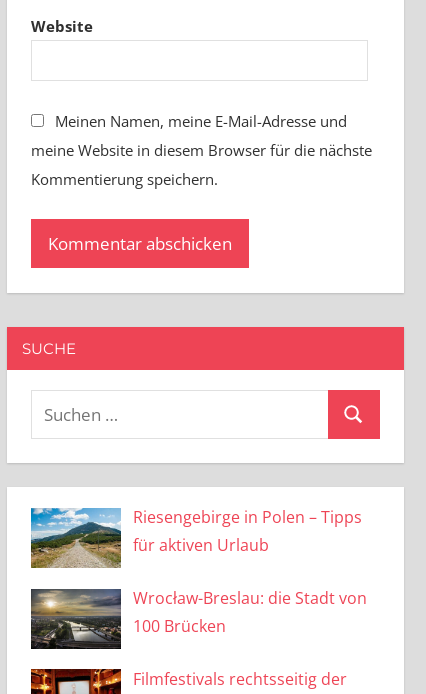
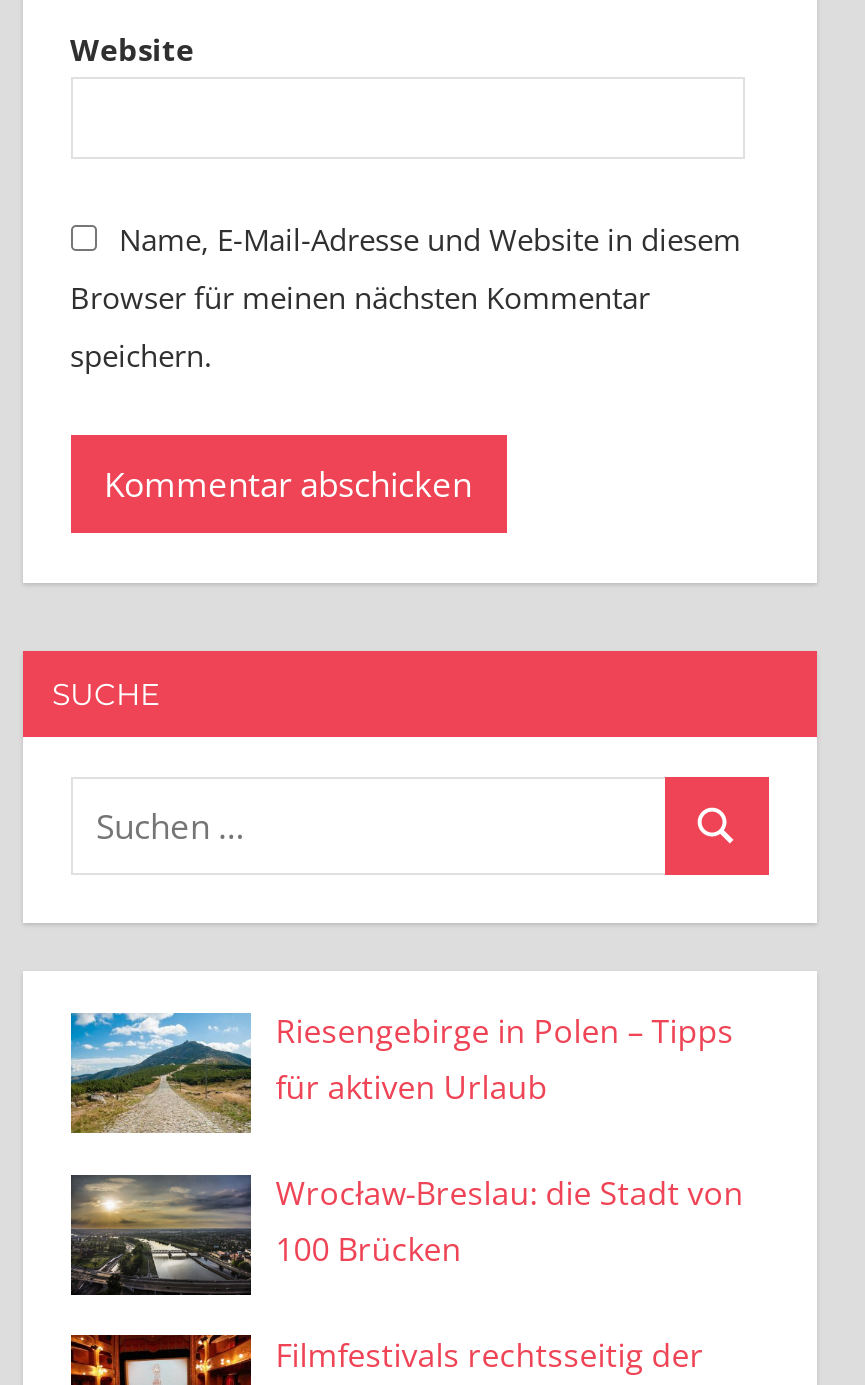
[30,111,371,189] Meinen Namen, meine E-Mail-Adresse und | meine Website in diesem Browser für die nächste | Kommentierung speichern. -> [70,220,741,376] Name, E-Mail-Adresse und Website in diesem | Browser für meinen nächsten Kommentar | speichern.

